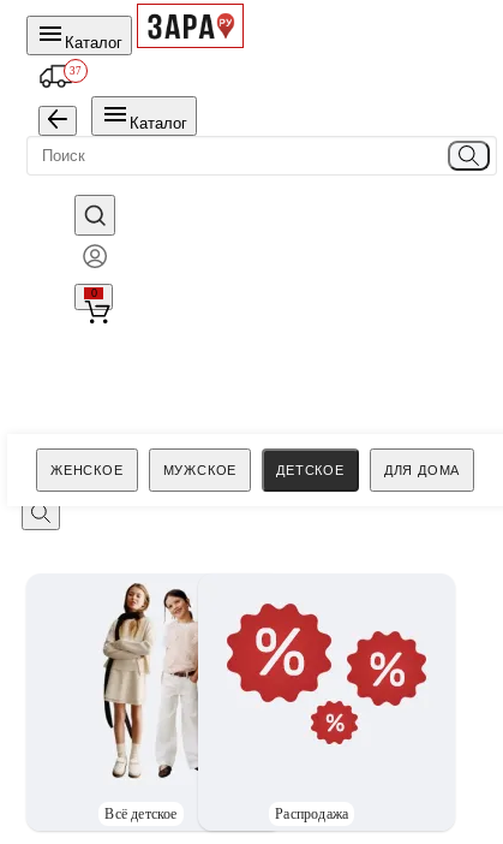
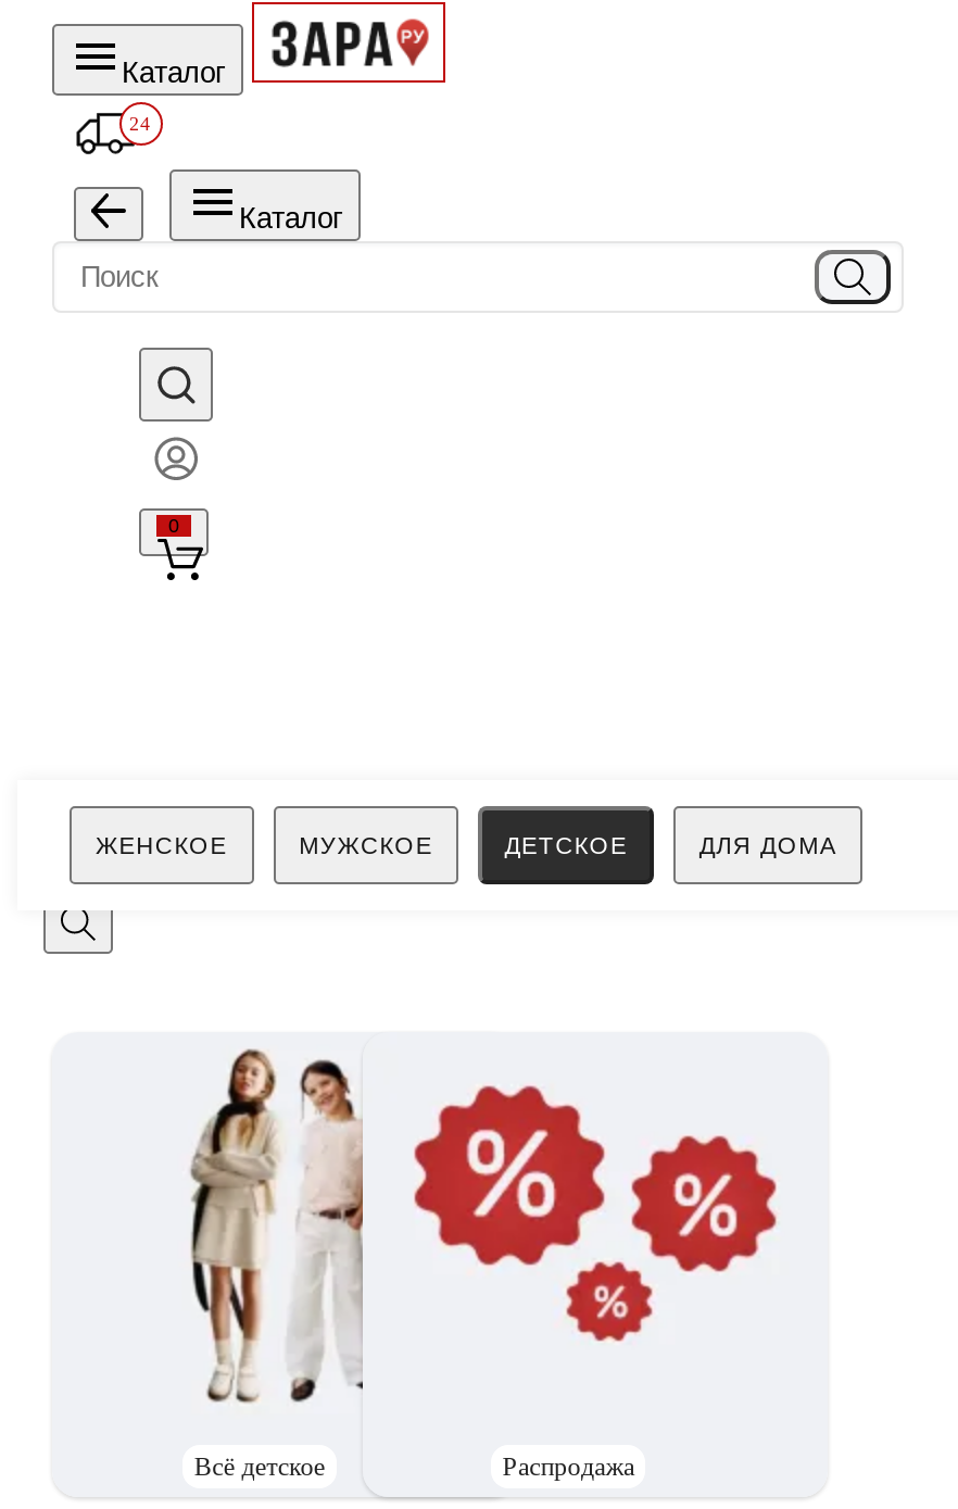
[69,64,81,76] 37 -> [129,112,151,134] 24

